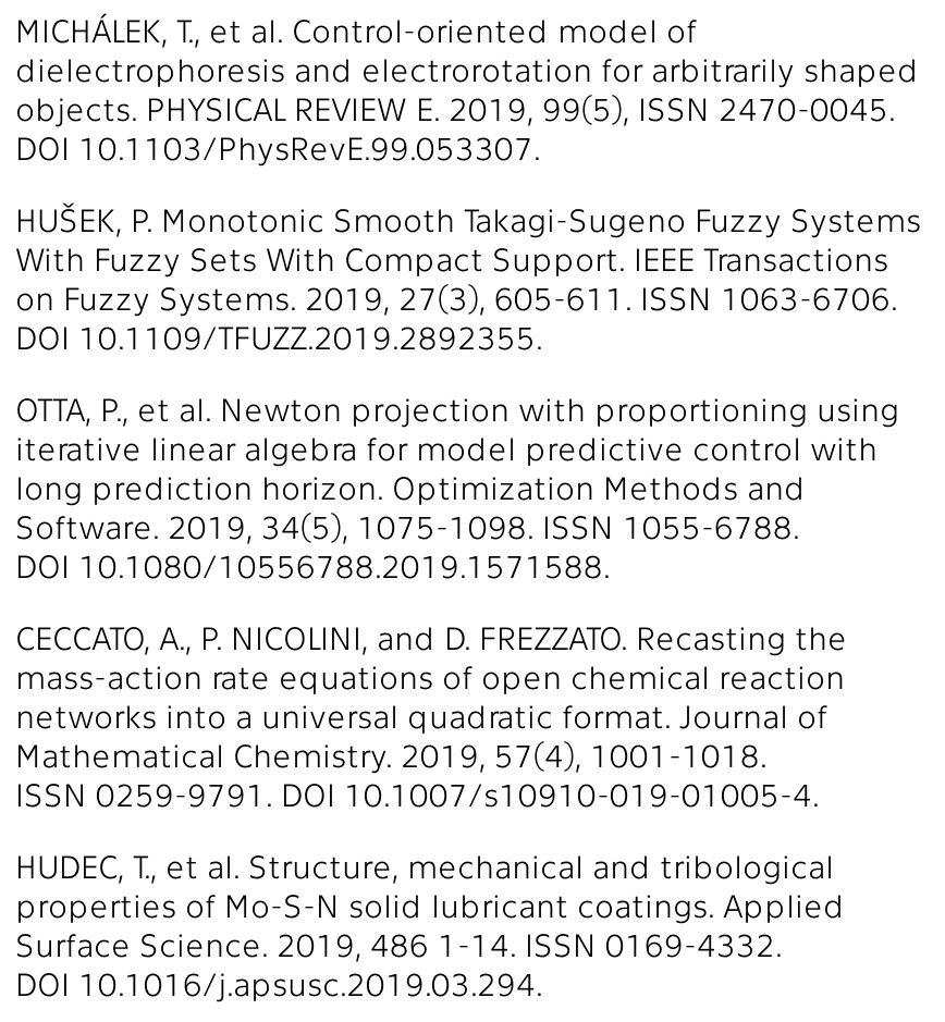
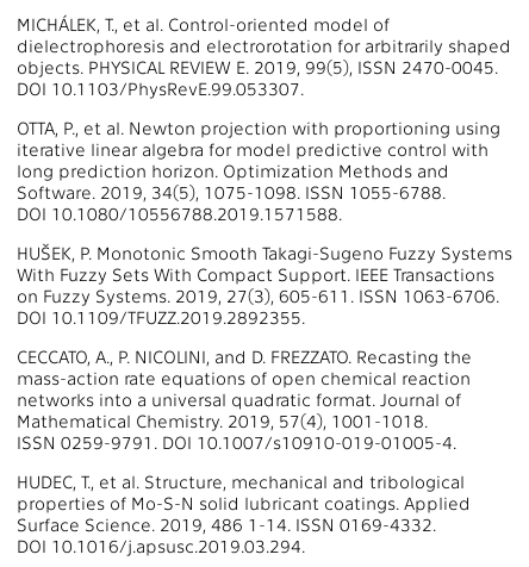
moved [15,199,921,355] -> [17,242,512,327]: HUŠEK, P. Monotonic Smooth Takagi-Sugeno Fuzzy Systems | With Fuzzy Sets With Compact Support. IEEE Transactions | on Fuzzy Systems. 2019, 27(3), 605-611. ISSN 1063-6706. | DOI 10.1109/TFUZZ.2019.2892355.
moved [15,388,899,584] -> [17,116,500,224]: OTTA, P., et al. Newton projection with proportioning using | iterative linear algebra for model predictive control with | long prediction horizon. Optimization Methods and | Software. 2019, 34(5), 1075-1098. ISSN 1055-6788. | DOI 10.1080/10556788.2019.1571588.

